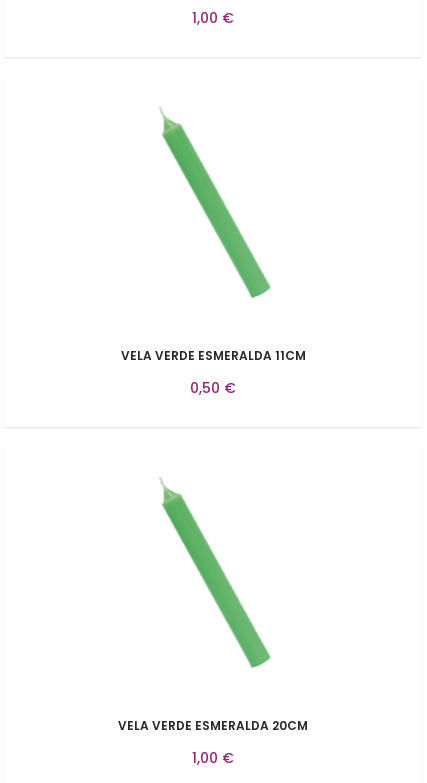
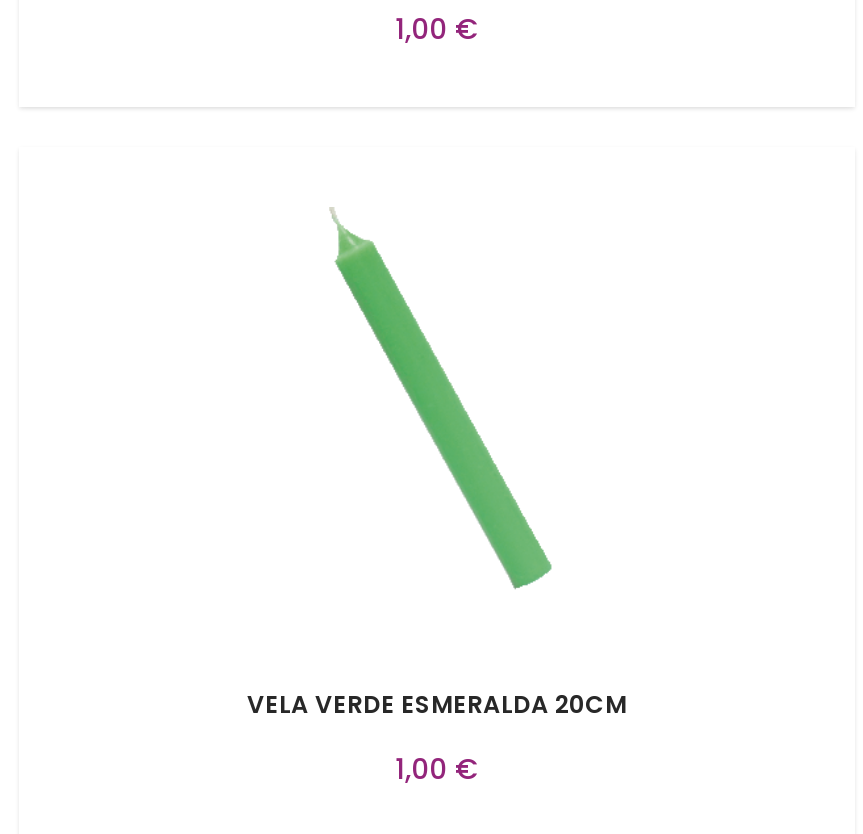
[120,347,305,398] VELA VERDE ESMERALDA 11CM | 0,50 € -> none

